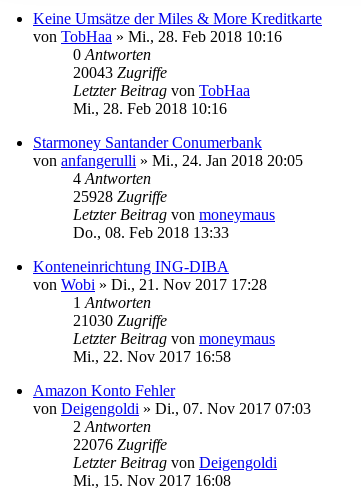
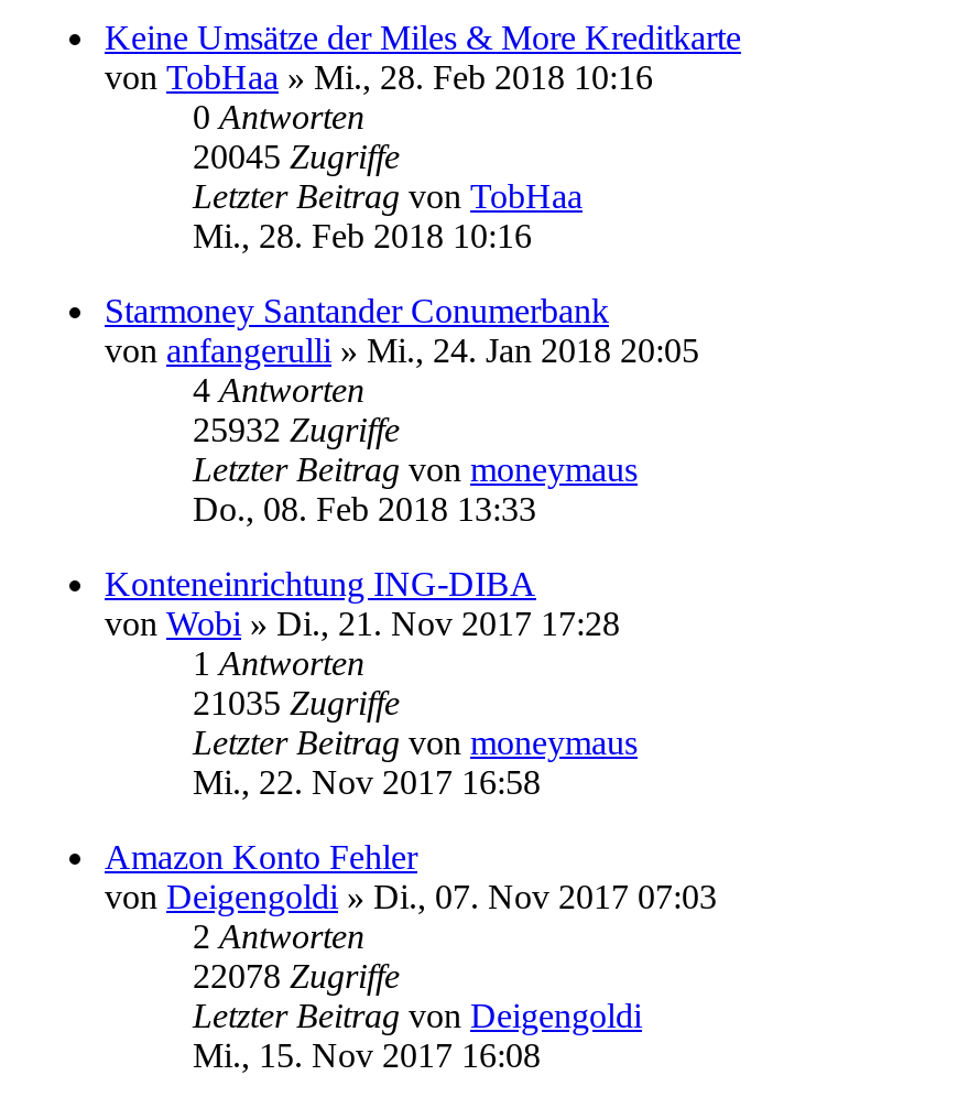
[73,64,167,81] 20043 Zugriffe -> [193,137,400,175] 20045 Zugriffe
[73,188,167,205] 25928 Zugriffe -> [193,411,400,448] 25932 Zugriffe
[73,312,167,329] 21030 Zugriffe -> [193,684,400,721] 21035 Zugriffe
[73,436,167,453] 22076 Zugriffe -> [193,957,400,994] 22078 Zugriffe

